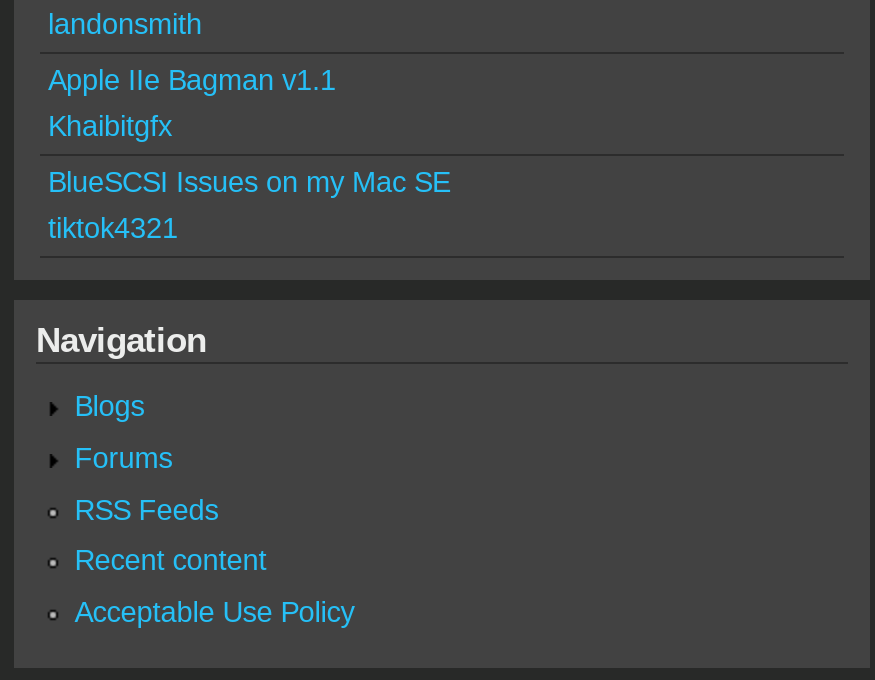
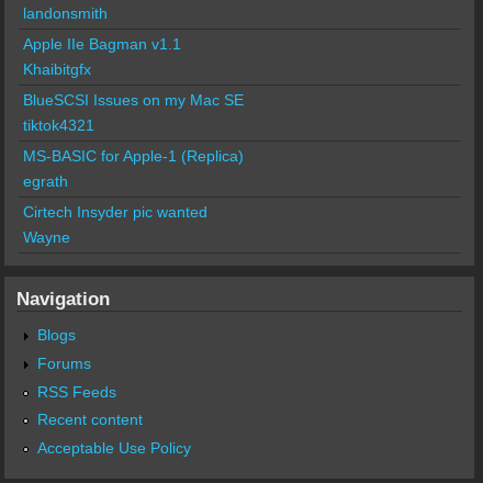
none -> [23,147,244,246] MS-BASIC for Apple-1 (Replica) | egrath | Cirtech Insyder pic wanted | Wayne

